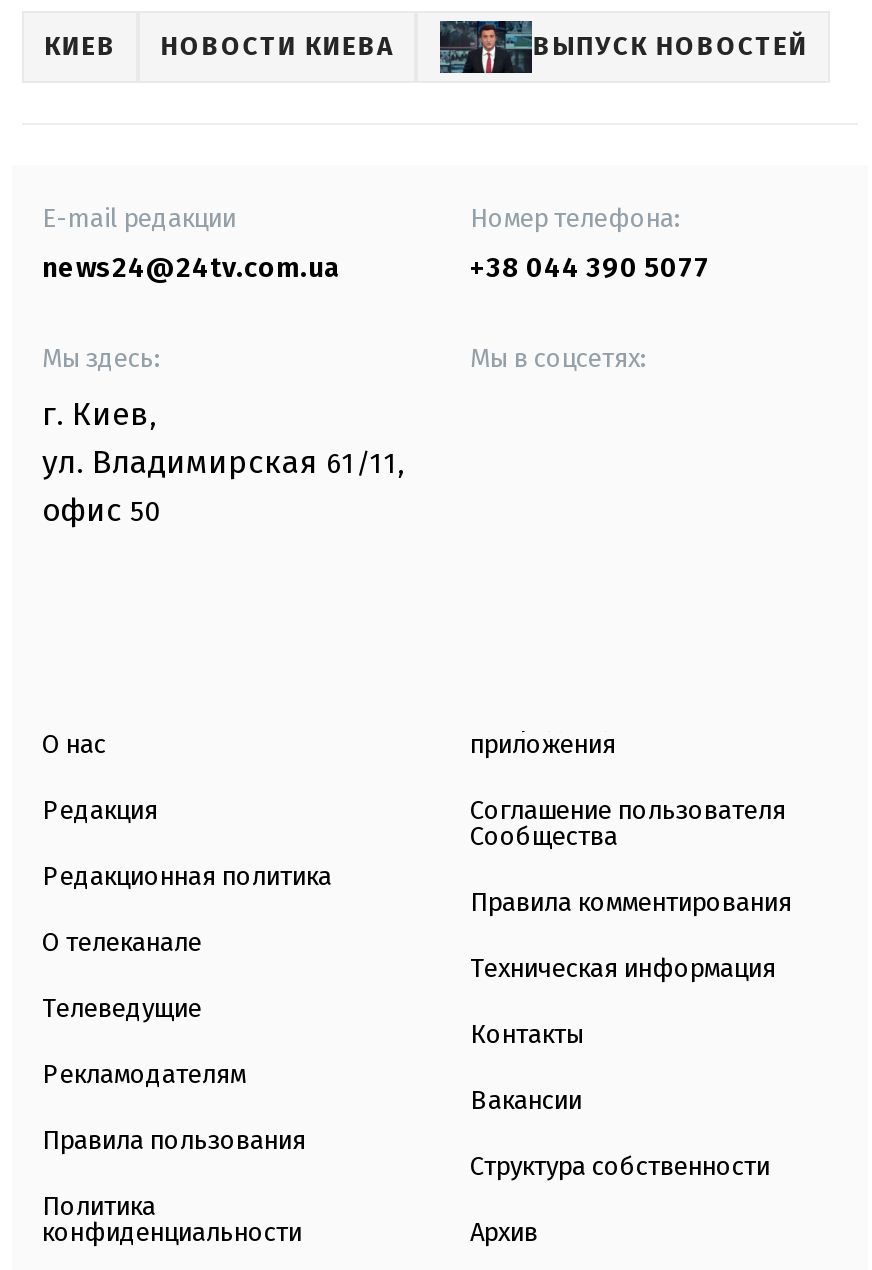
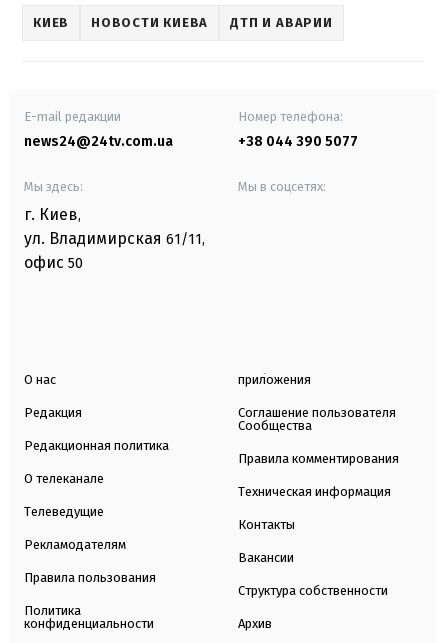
[533,31,808,61] ВЫПУСК НОВОСТЕЙ -> [230,15,333,30] ДТП И АВАРИИ

